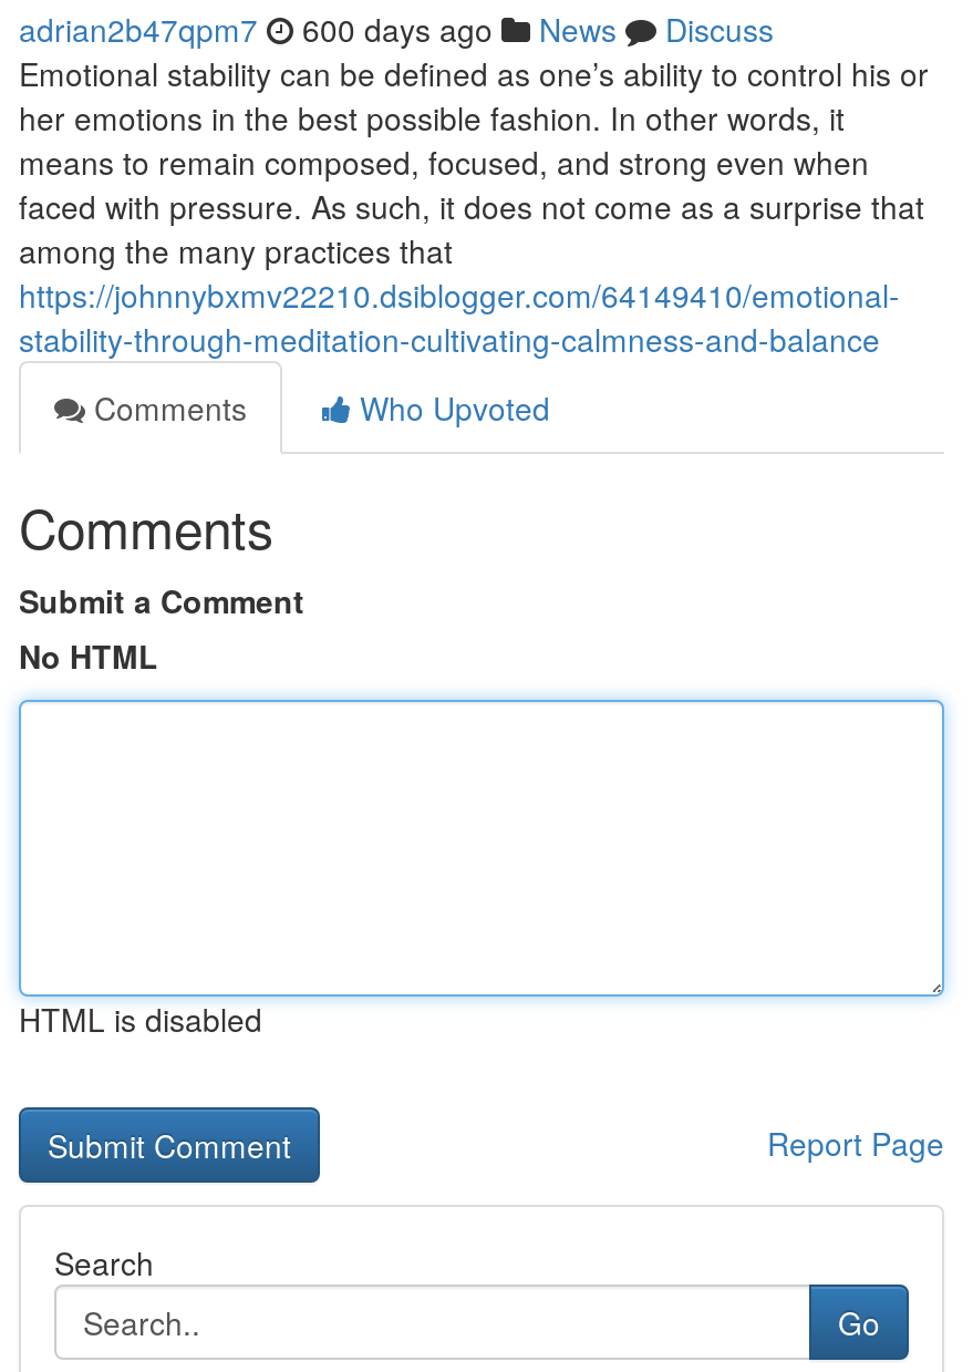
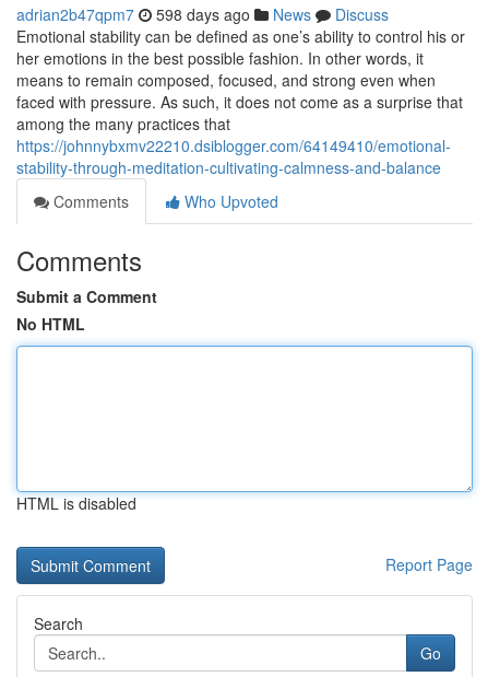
[19,7,774,51] adrian2b47qpm7 600 days ago News Discuss -> [16,3,389,25] adrian2b47qpm7 598 days ago News Discuss

